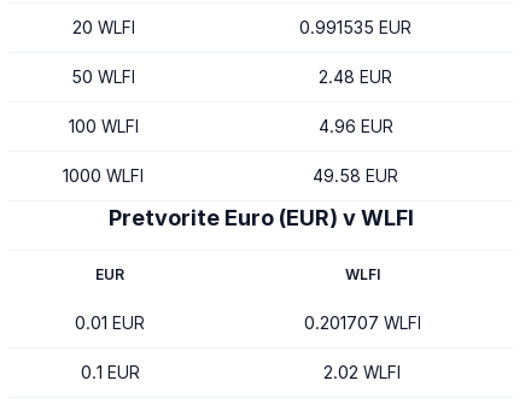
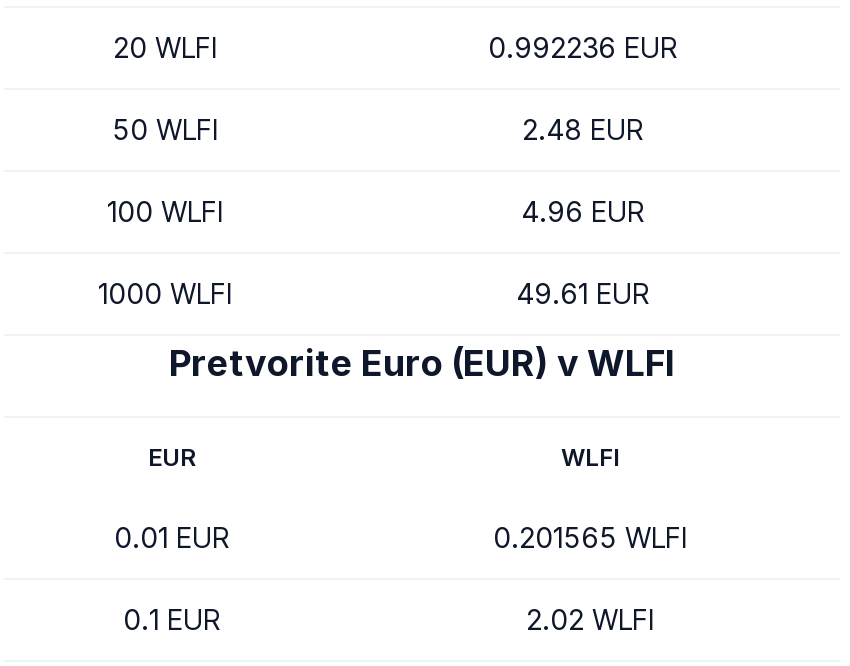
[299,17,412,37] 0.991535 EUR -> [488,30,678,64] 0.992236 EUR
[313,165,398,186] 49.58 EUR -> [516,276,650,310] 49.61 EUR
[304,312,421,333] 0.201707 WLFI -> [493,520,687,554] 0.201565 WLFI

